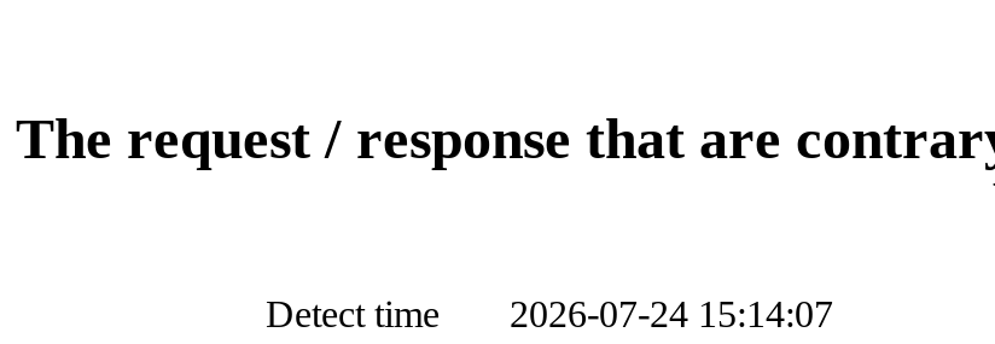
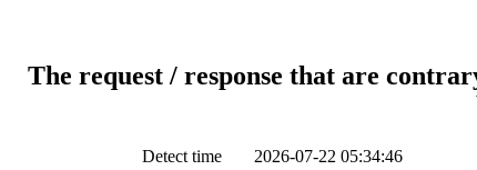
[266,293,833,334] Detect time 2026-07-24 15:14:07 -> [142,146,403,165] Detect time 2026-07-22 05:34:46

